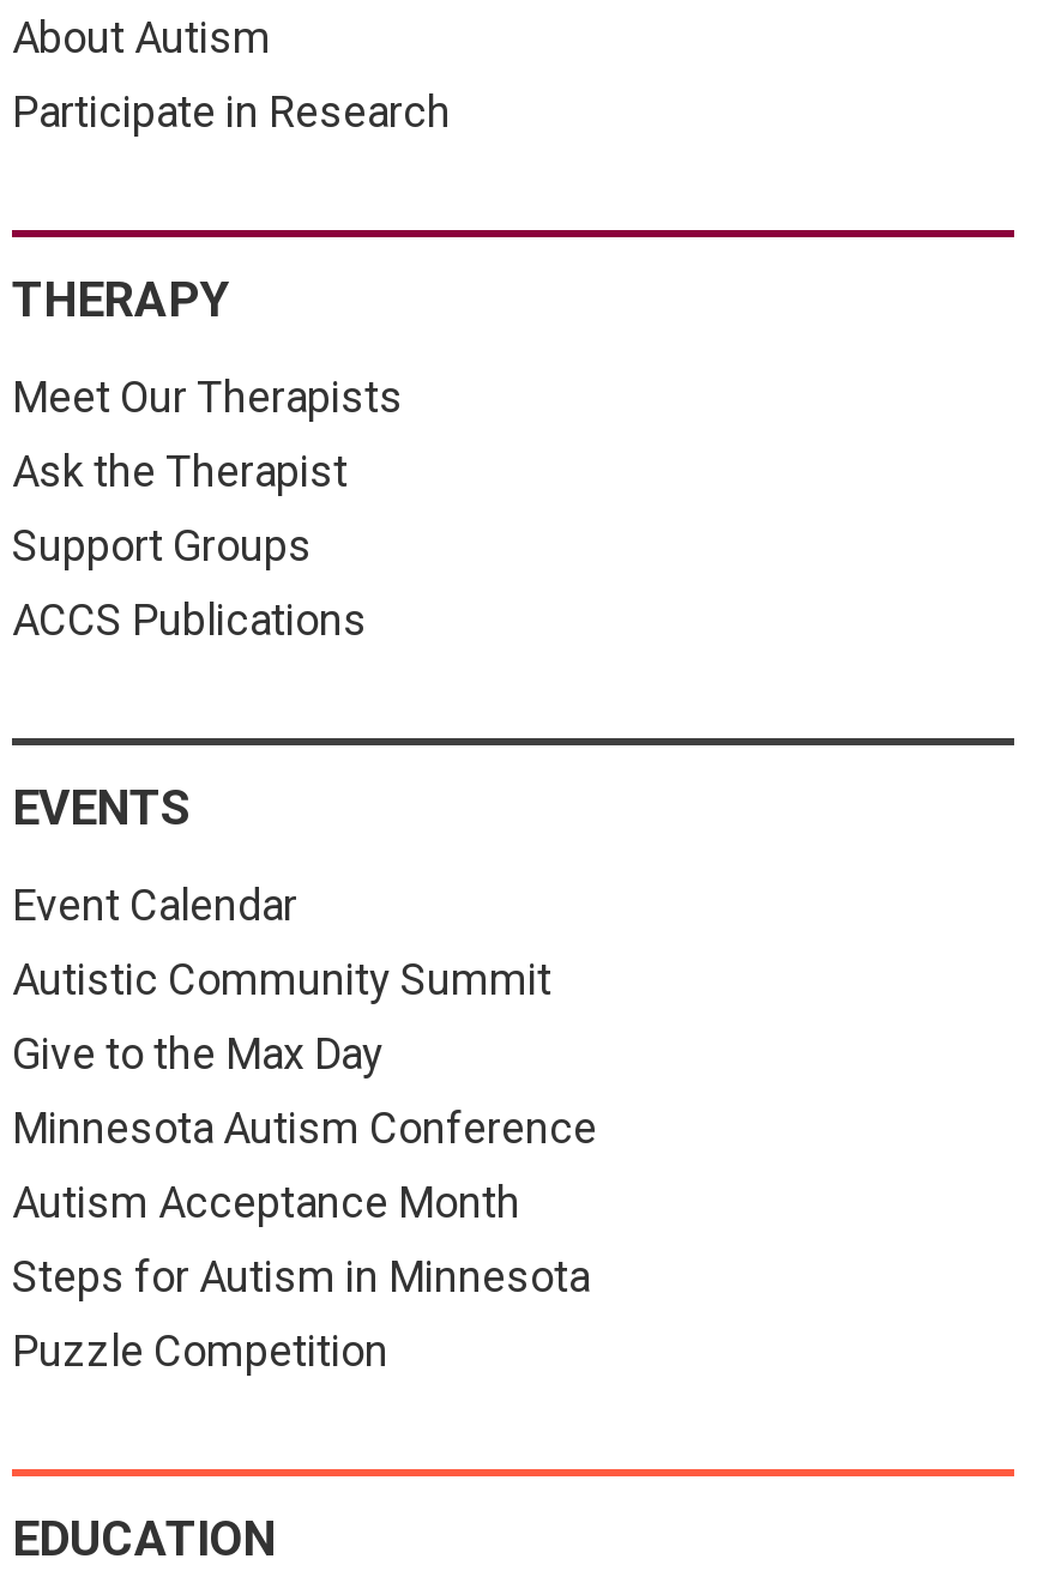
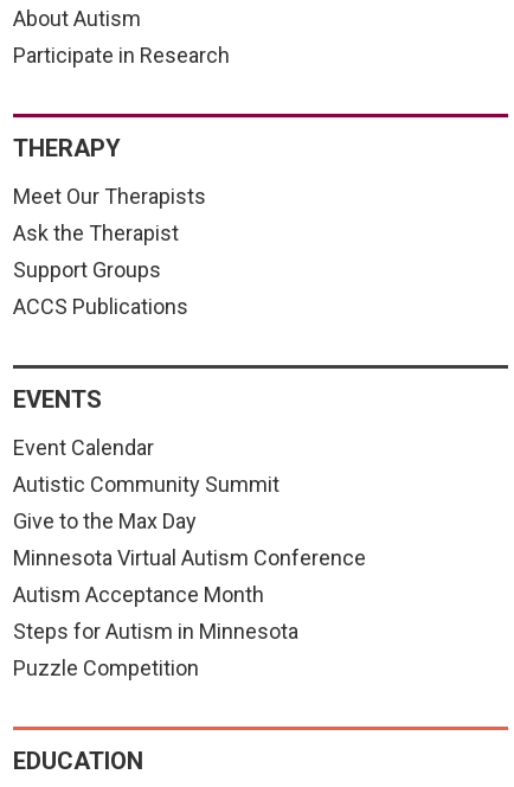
[12,1103,597,1154] Minnesota Autism Conference -> [13,546,366,570] Minnesota Virtual Autism Conference

